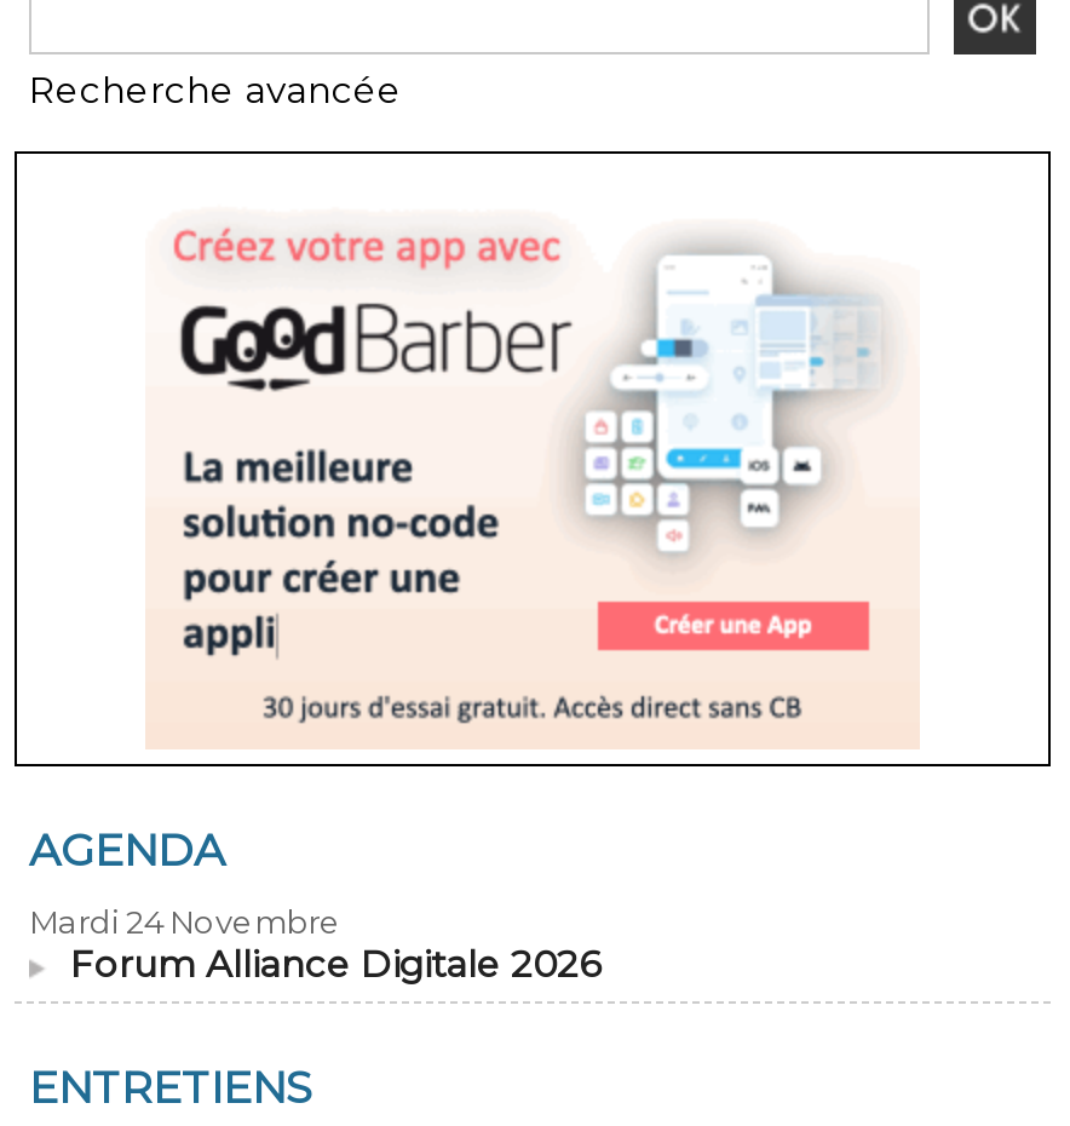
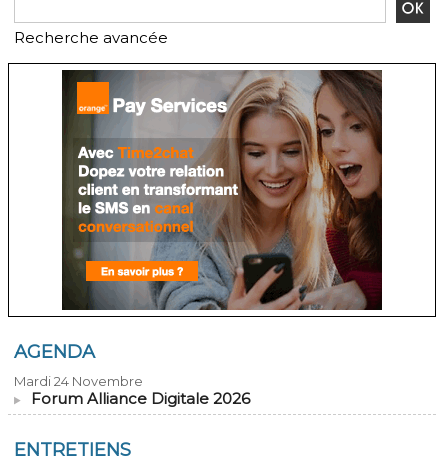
[145,168,920,749] [image] -> [61,69,383,311] [image]

